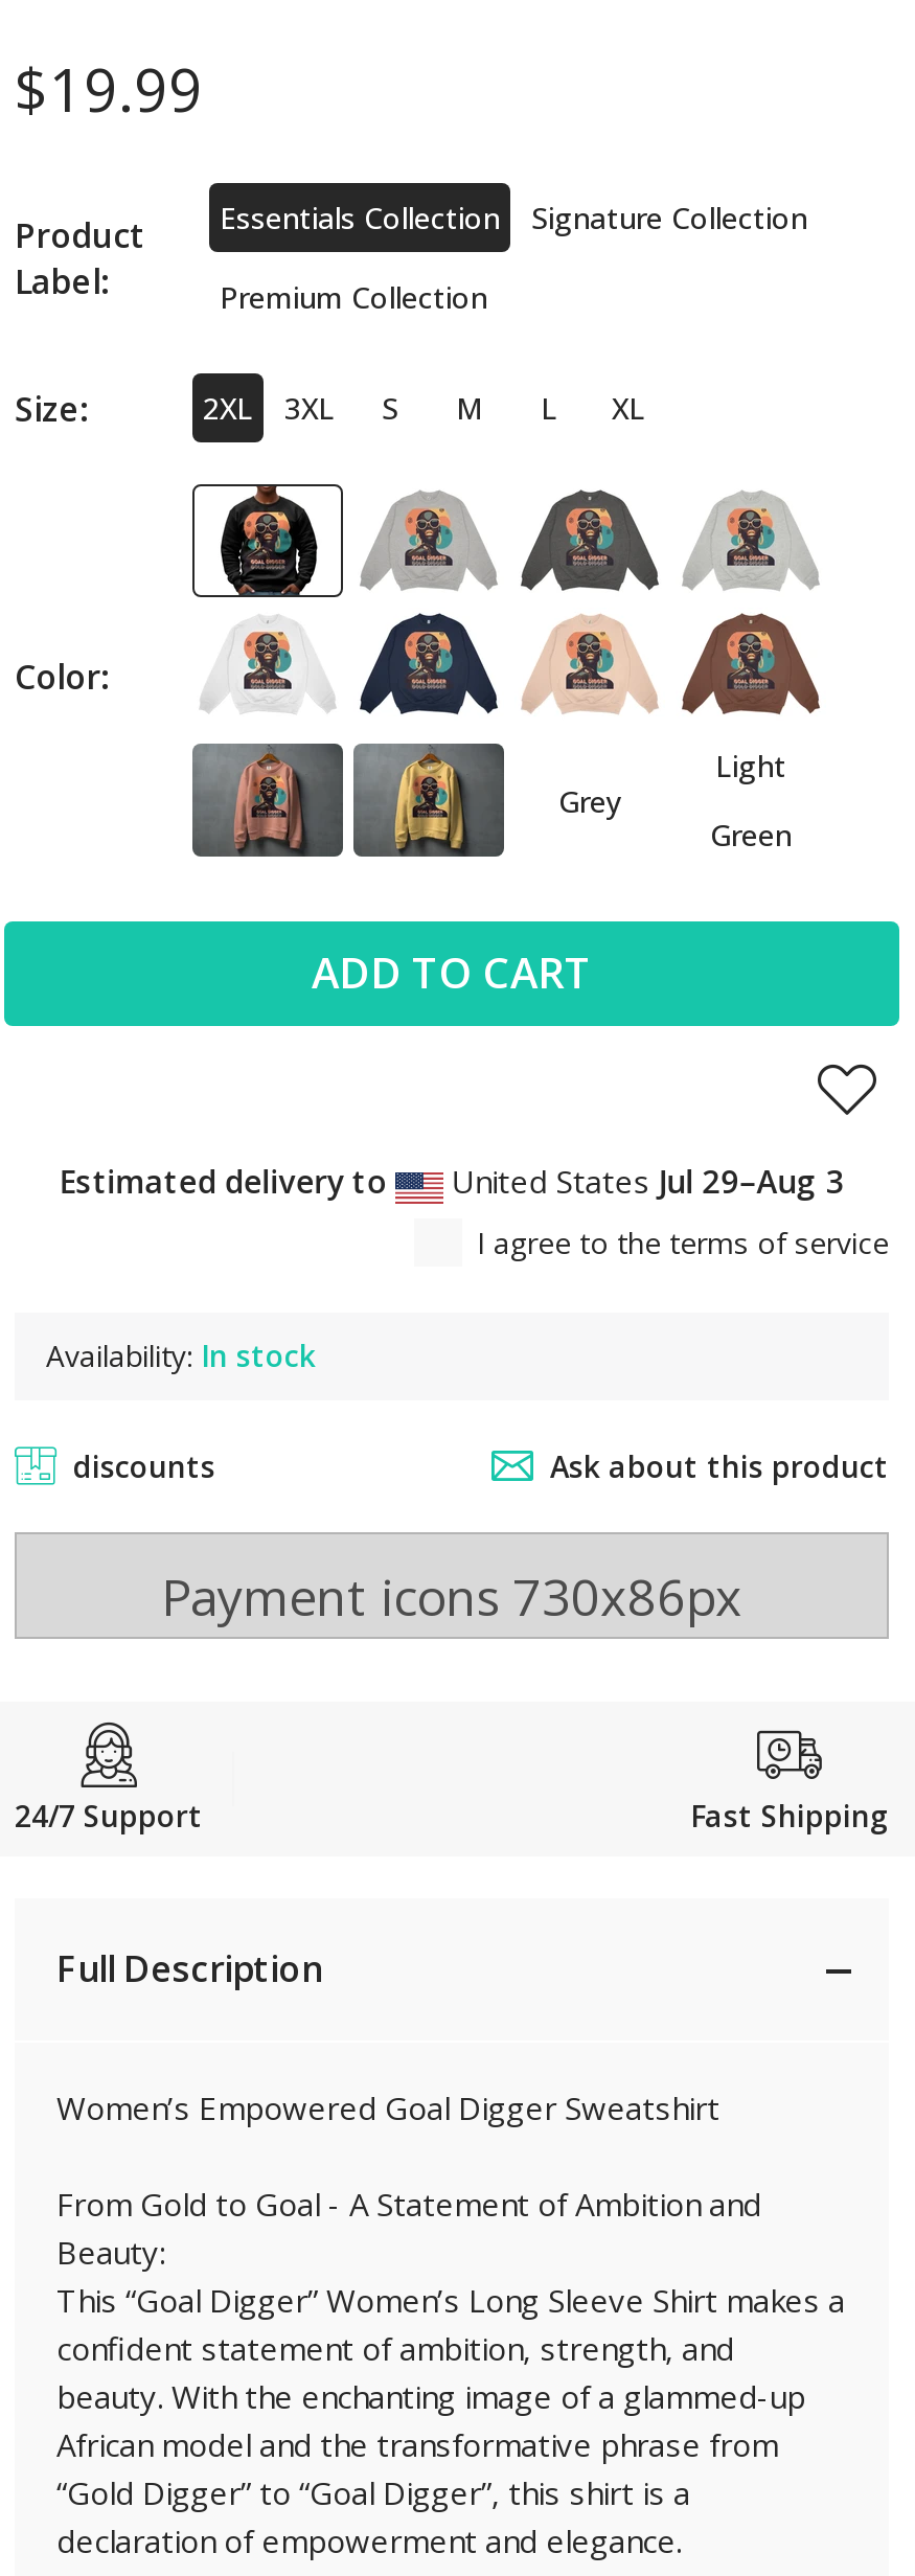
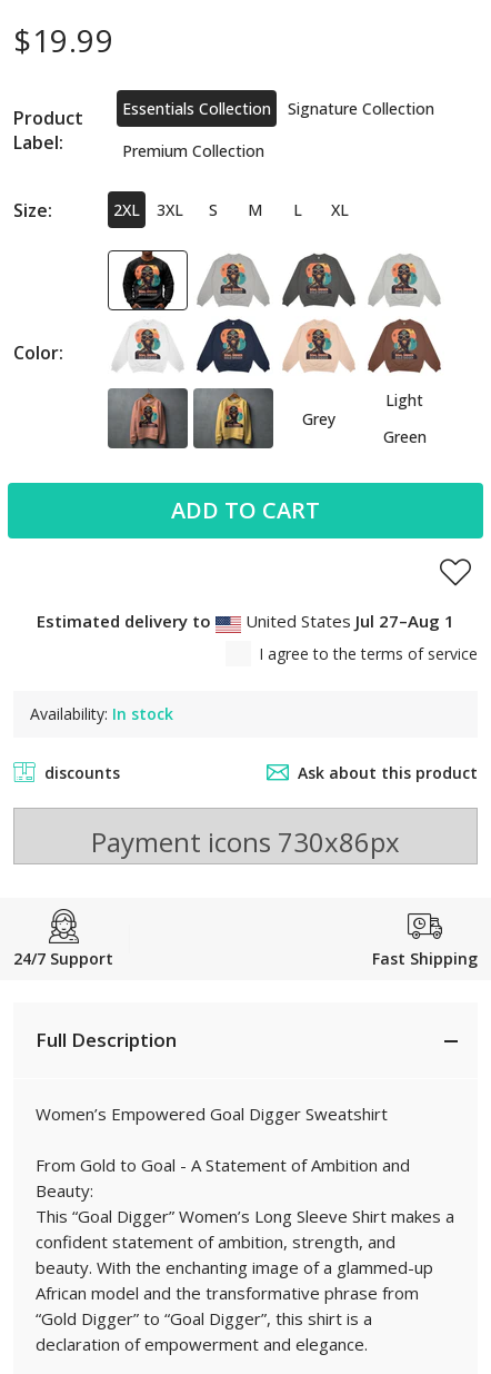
[443,1160,845,1202] United States Jul 29–Aug 3 -> [241,610,454,632] United States Jul 27–Aug 1

